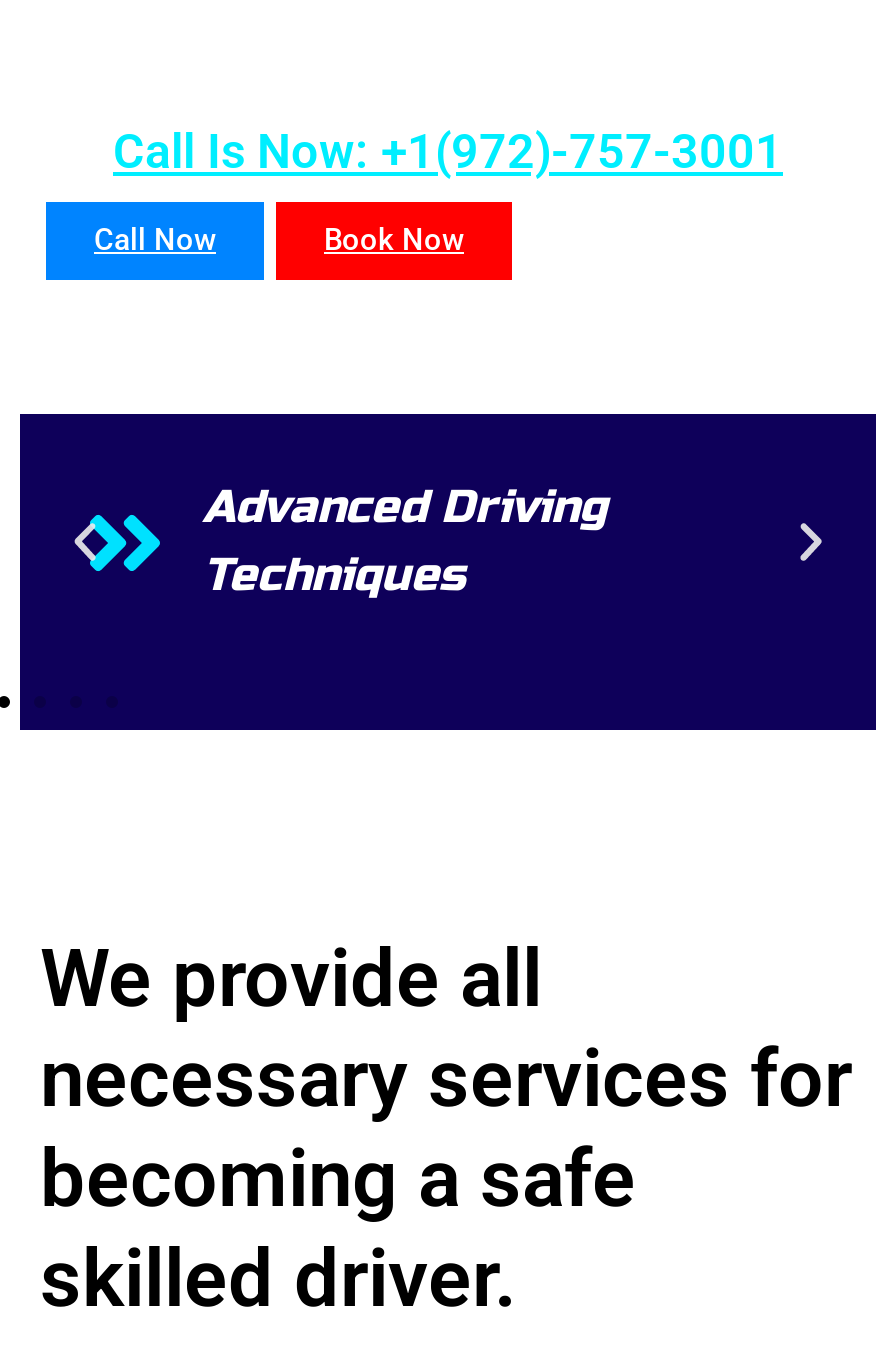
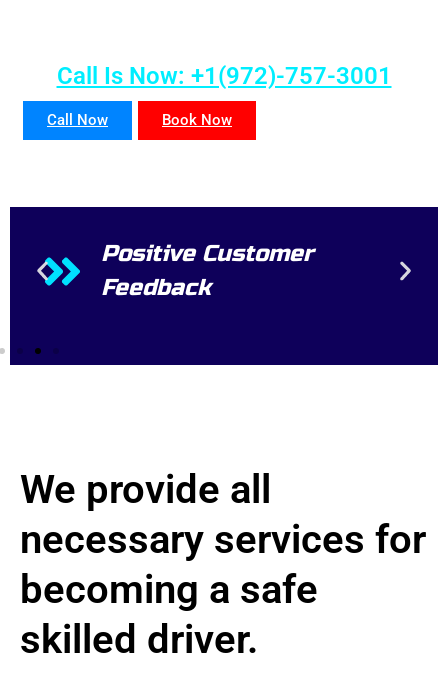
[202,481,606,603] Advanced Driving | Techniques -> [101,240,314,301] Positive Customer | Feedback

